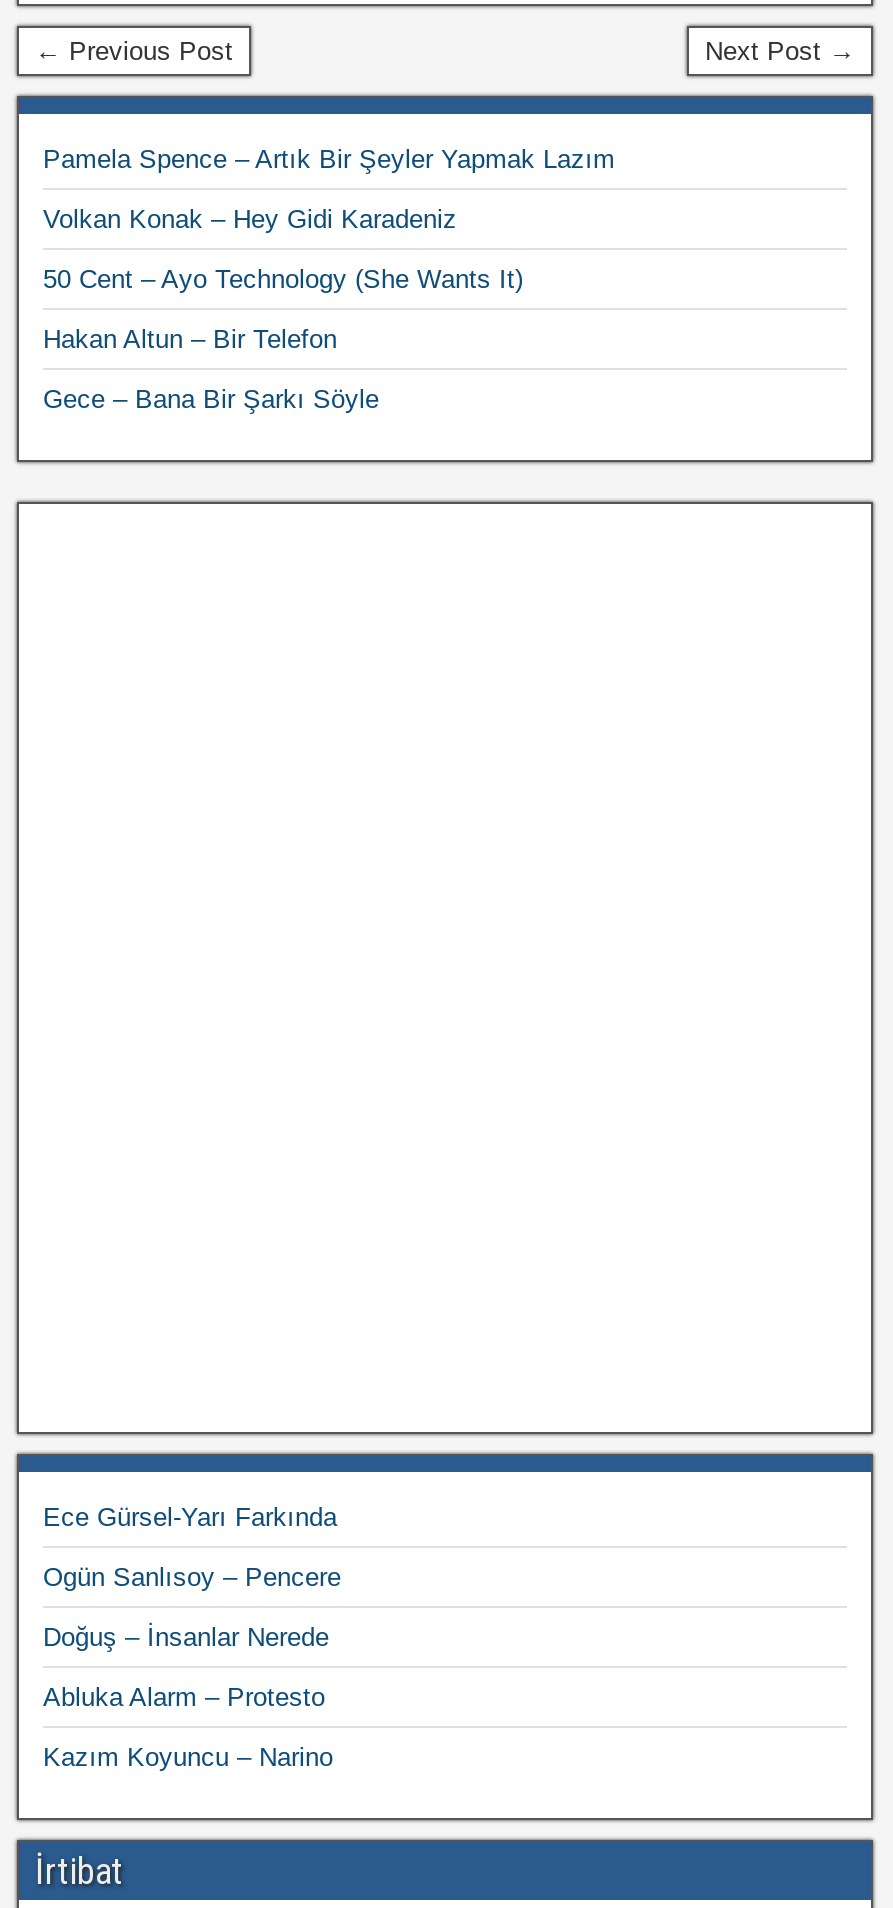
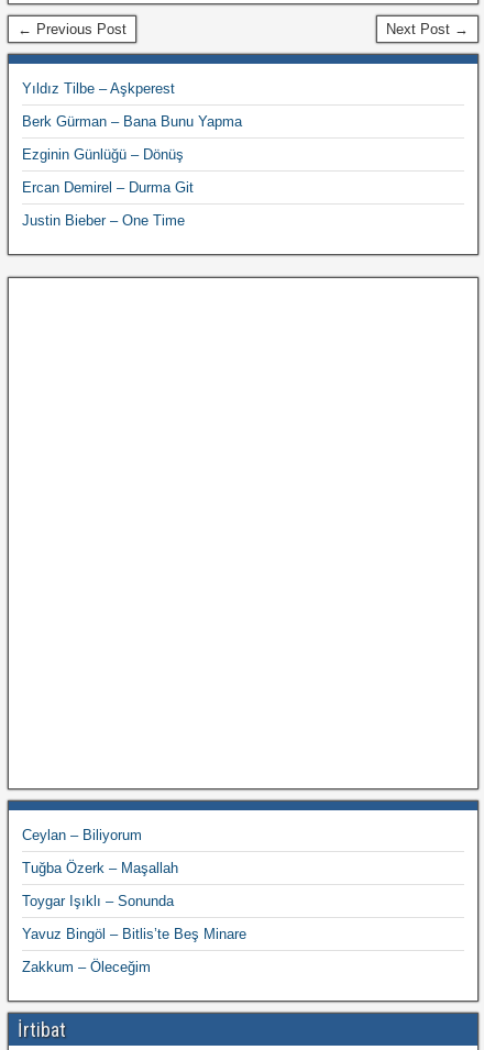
[43,144,615,174] Pamela Spence – Artık Bir Şeyler Yapmak Lazım -> [22,80,175,97] Yıldız Tilbe – Aşkperest
[43,204,457,234] Volkan Konak – Hey Gidi Karadeniz -> [22,113,242,130] Berk Gürman – Bana Bunu Yapma
[43,264,523,294] 50 Cent – Ayo Technology (She Wants It) -> [22,146,184,163] Ezginin Günlüğü – Dönüş
[43,324,337,354] Hakan Altun – Bir Telefon -> [22,179,194,196] Ercan Demirel – Durma Git
[43,384,379,414] Gece – Bana Bir Şarkı Söyle -> [22,212,185,229] Justin Bieber – One Time
[43,1502,337,1532] Ece Gürsel-Yarı Farkında -> [22,827,142,843] Ceylan – Biliyorum
[43,1562,341,1592] Ogün Sanlısoy – Pencere -> [22,860,178,876] Tuğba Özerk – Maşallah
[43,1622,329,1652] Doğuş – İnsanlar Nerede -> [22,893,174,909] Toygar Işıklı – Sonunda
[43,1682,325,1712] Abluka Alarm – Protesto -> [22,926,246,942] Yavuz Bingöl – Bitlis’te Beş Minare
[43,1742,333,1772] Kazım Koyuncu – Narino -> [22,959,151,975] Zakkum – Öleceğim

